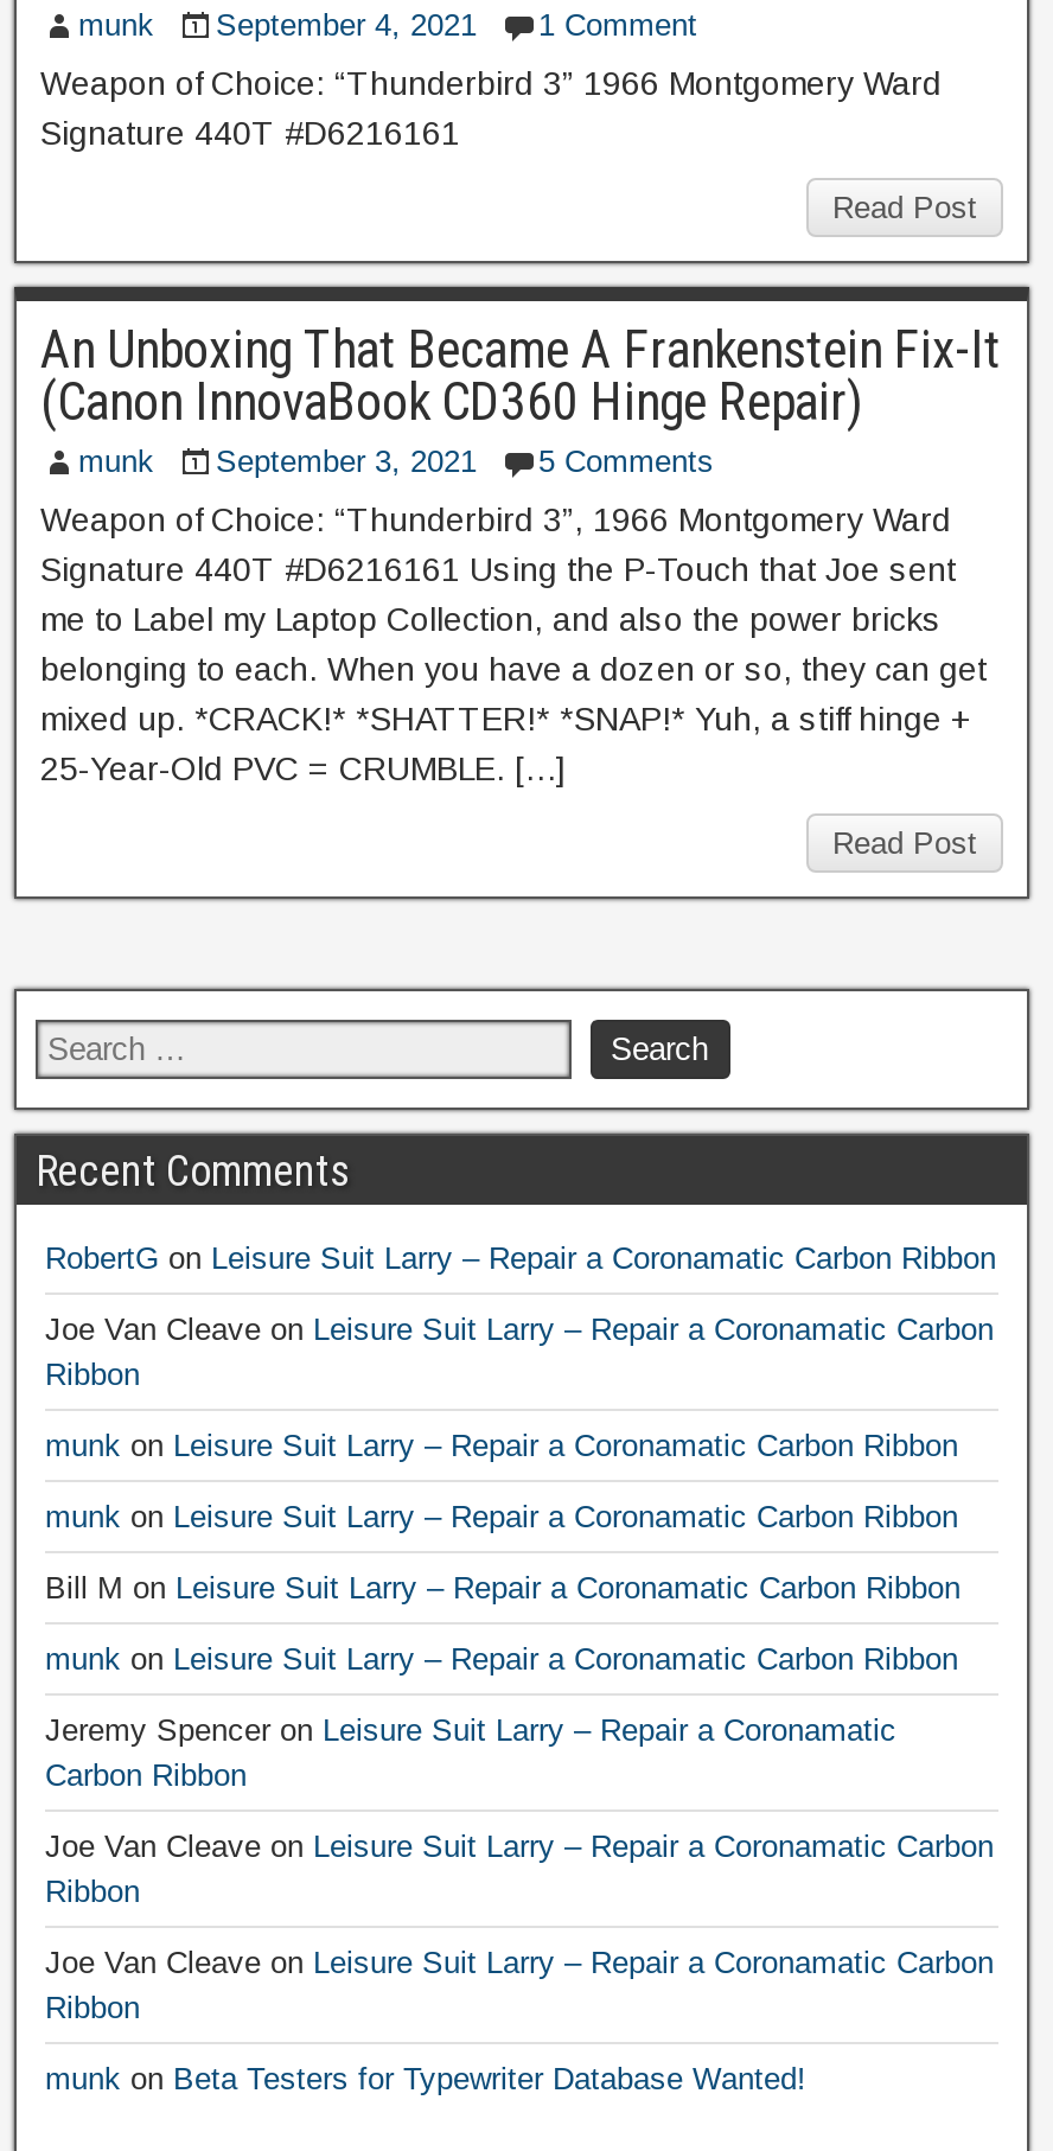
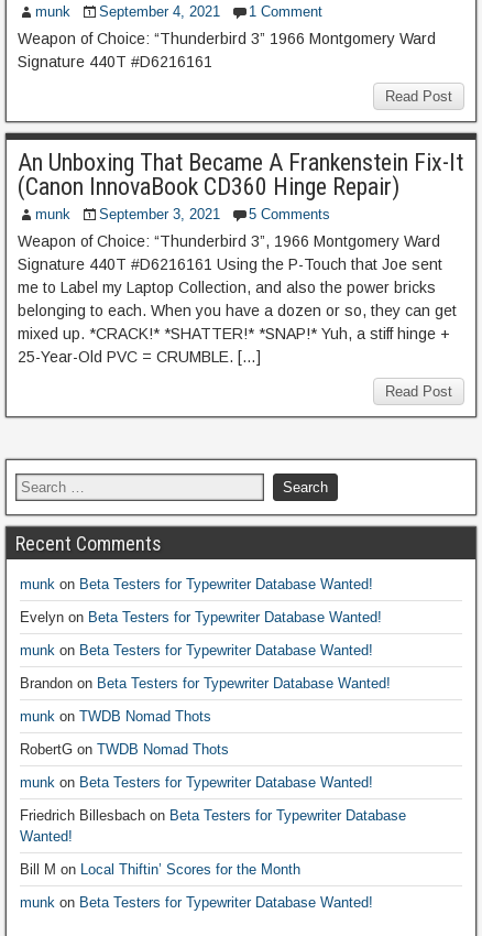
[45,1240,996,1276] RobertG on Leisure Suit Larry – Repair a Coronamatic Carbon Ribbon -> [20,576,373,592] munk on Beta Testers for Typewriter Database Wanted!
[45,1311,994,1392] Joe Van Cleave on Leisure Suit Larry – Repair a Coronamatic Carbon | Ribbon -> [20,609,382,625] Evelyn on Beta Testers for Typewriter Database Wanted!
[45,1428,958,1463] munk on Leisure Suit Larry – Repair a Coronamatic Carbon Ribbon -> [20,642,373,659] munk on Beta Testers for Typewriter Database Wanted!
[45,1499,958,1534] munk on Leisure Suit Larry – Repair a Coronamatic Carbon Ribbon -> [20,675,391,692] Brandon on Beta Testers for Typewriter Database Wanted!
[45,1570,961,1606] Bill M on Leisure Suit Larry – Repair a Coronamatic Carbon Ribbon -> [20,708,211,725] munk on TWDB Nomad Thots
[45,1641,958,1677] munk on Leisure Suit Larry – Repair a Coronamatic Carbon Ribbon -> [20,741,229,758] RobertG on TWDB Nomad Thots
[45,1712,896,1793] Jeremy Spencer on Leisure Suit Larry – Repair a Coronamatic | Carbon Ribbon -> [20,774,373,791] munk on Beta Testers for Typewriter Database Wanted!
[45,1828,994,1909] Joe Van Cleave on Leisure Suit Larry – Repair a Coronamatic Carbon | Ribbon -> [20,807,406,845] Friedrich Billesbach on Beta Testers for Typewriter Database | Wanted!
[45,1945,994,2025] Joe Van Cleave on Leisure Suit Larry – Repair a Coronamatic Carbon | Ribbon -> [20,861,300,878] Bill M on Local Thiftin’ Scores for the Month

